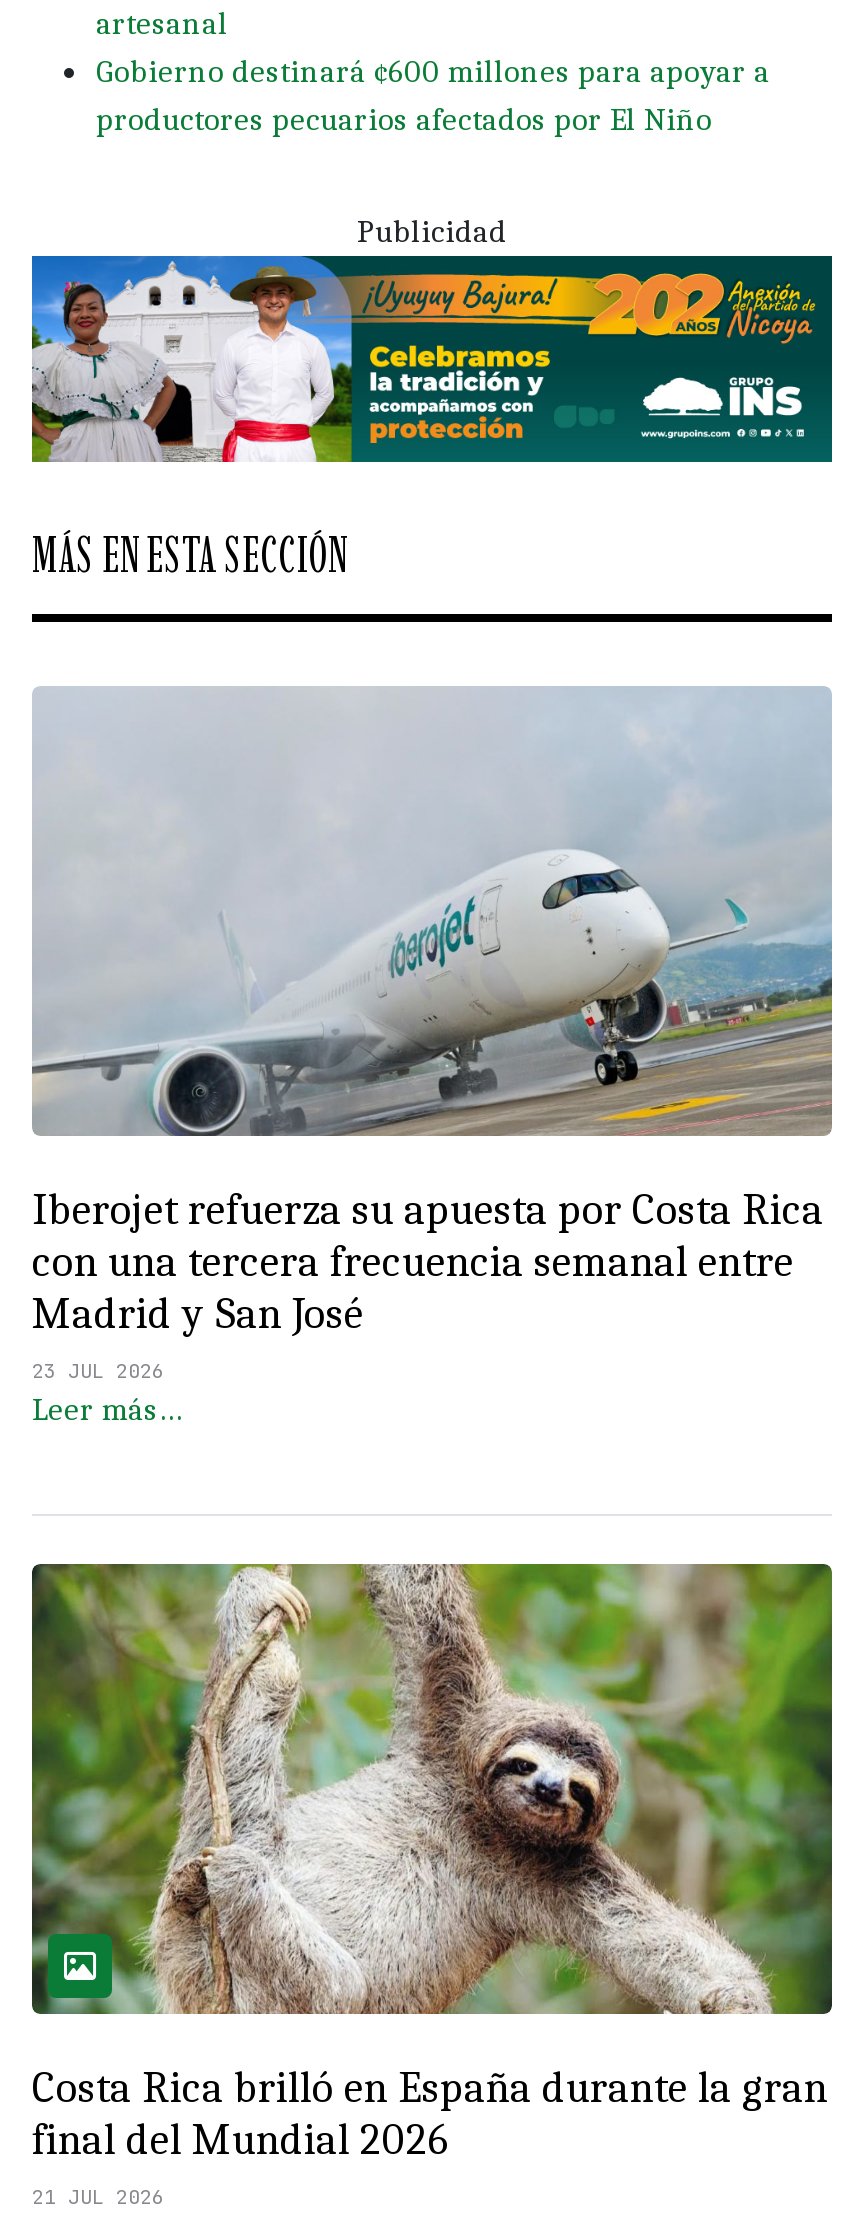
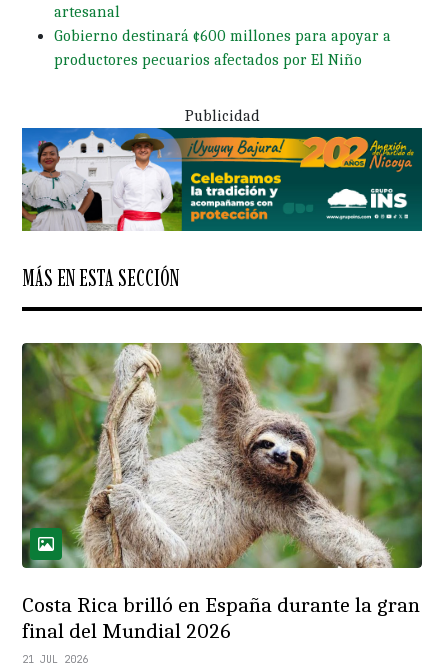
[32,686,834,1428] [image] | Iberojet refuerza su apuesta por Costa Rica | con una tercera frecuencia semanal entre | Madrid y San José | 23 JUL 2026 | Leer más… -> none

